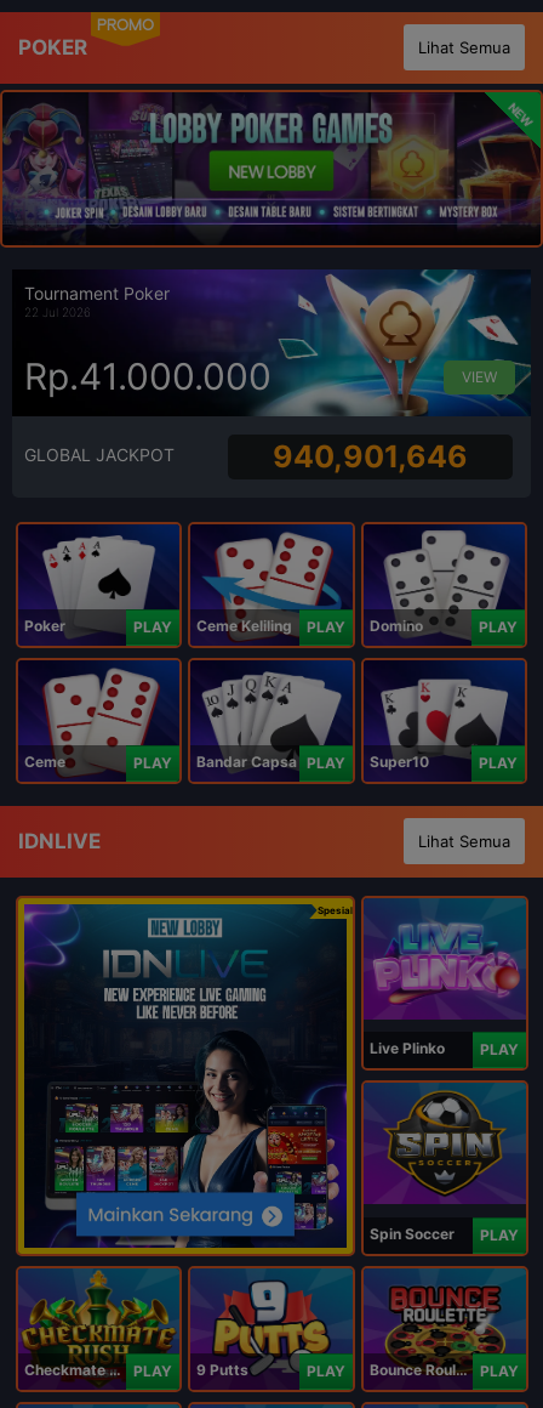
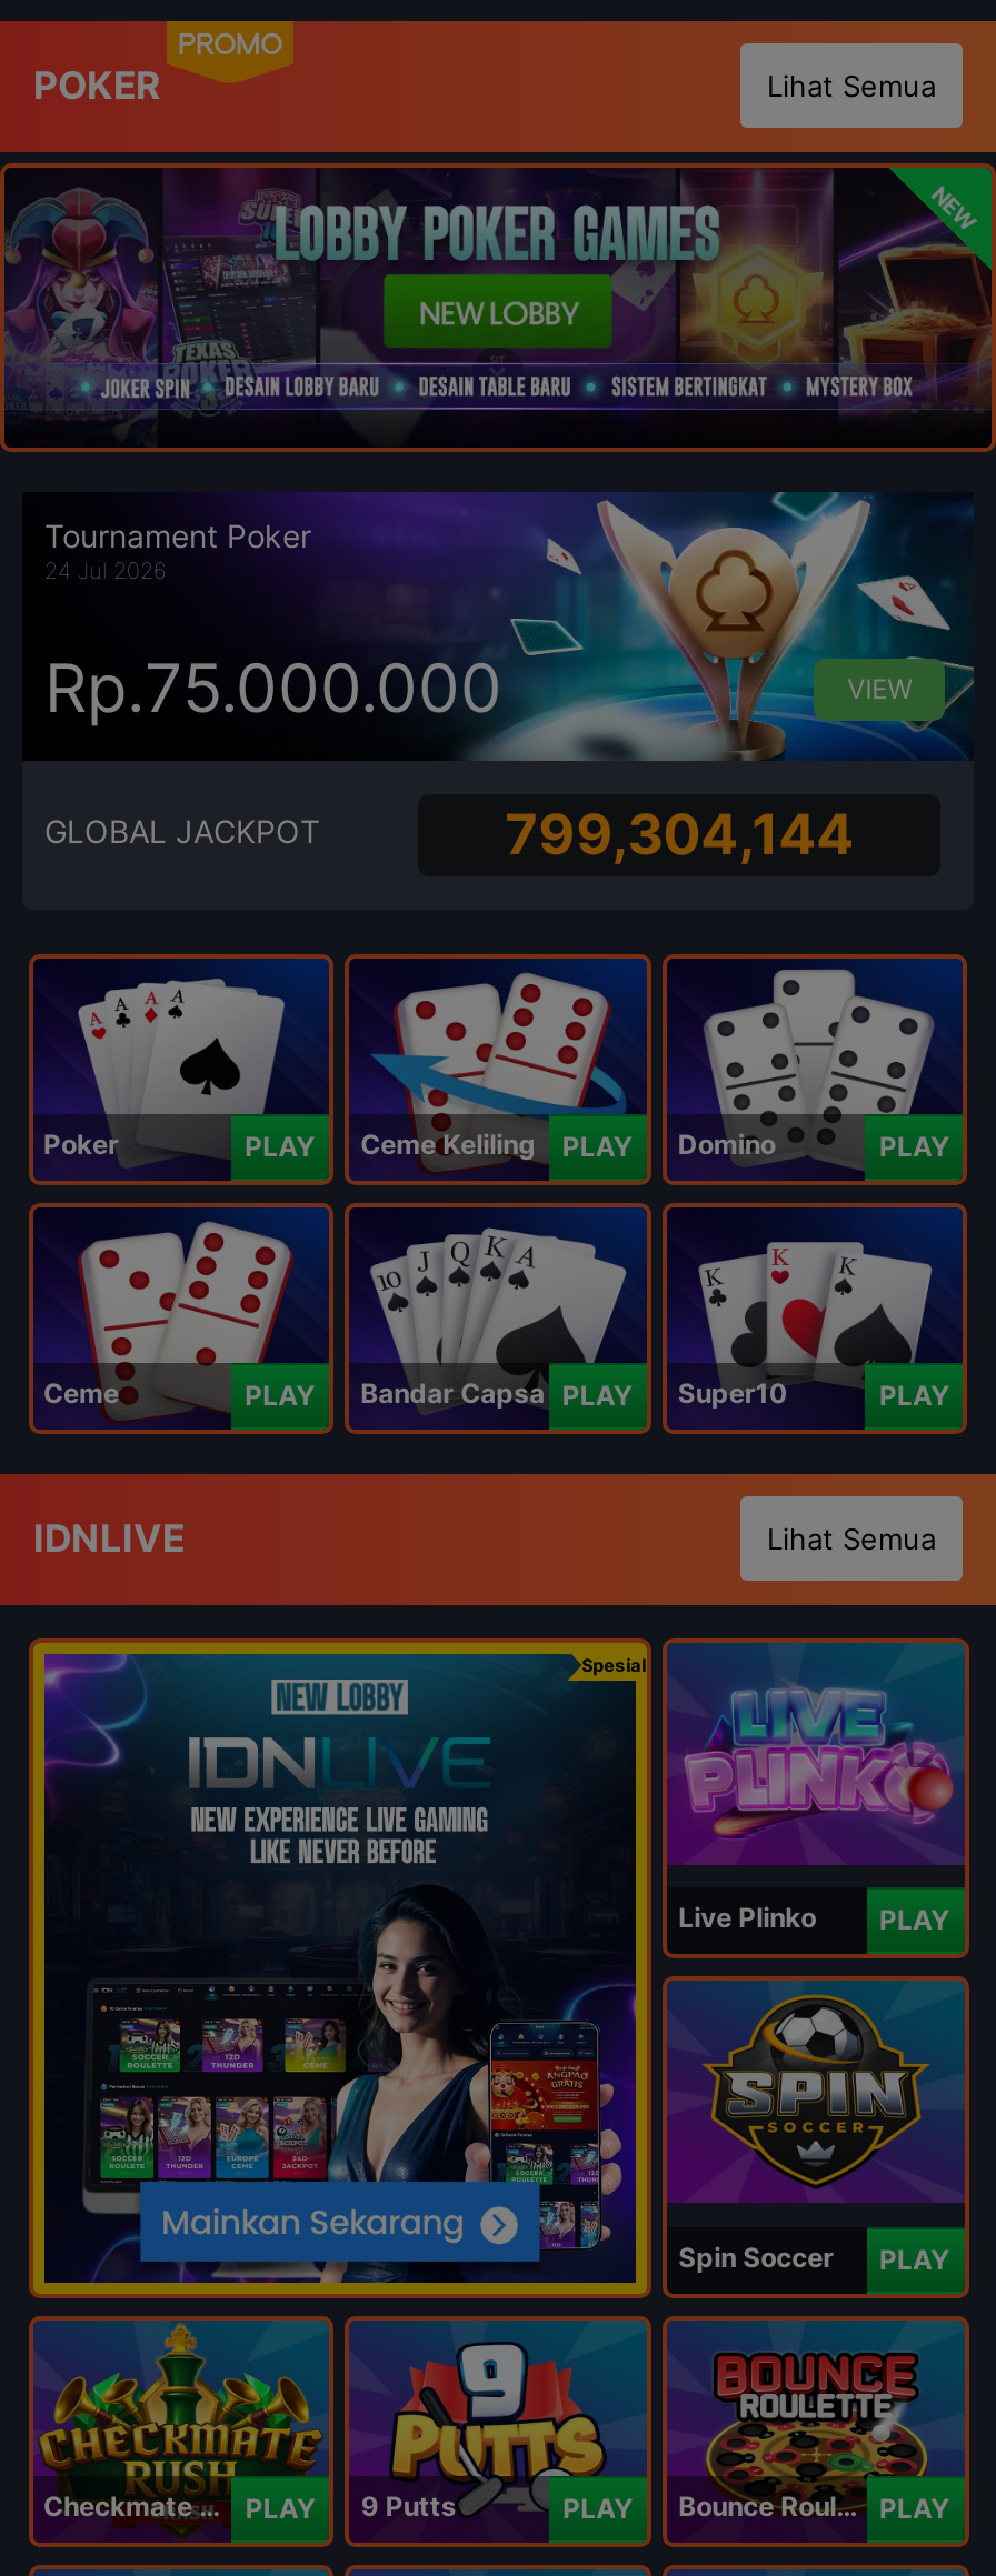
[24,305,91,319] 22 Jul 2026 -> [44,556,167,583] 24 Jul 2026
[24,354,271,398] Rp.41.000.000 -> [44,647,502,727] Rp.75.000.000
[273,438,468,475] 940,901,646 -> [505,801,854,868] 799,304,144

